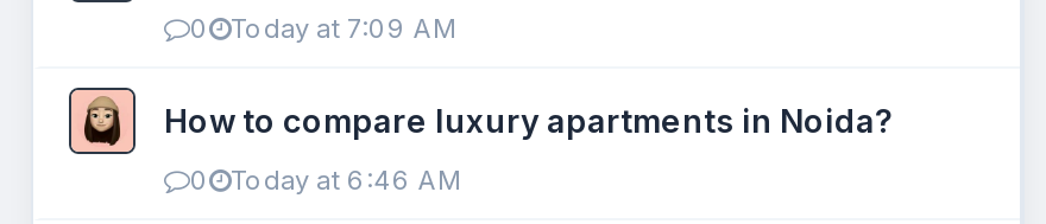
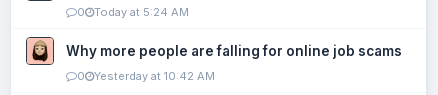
[190,12,456,45] 0 Today at 7:09 AM -> [77,5,189,19] 0 Today at 5:24 AM
[164,102,891,140] How to compare luxury apartments in Noida? -> [66,43,402,59] Why more people are falling for online job scams
[231,164,461,197] Today at 6:46 AM -> [94,69,215,83] Yesterday at 10:42 AM

